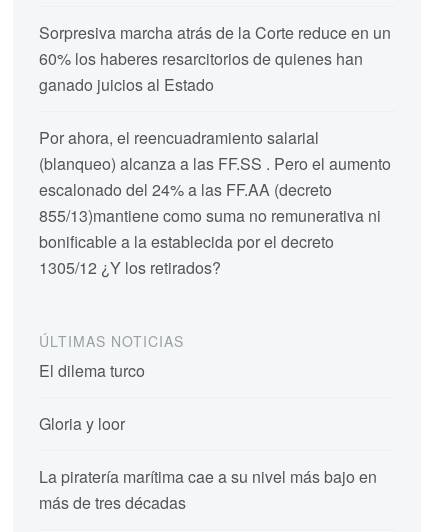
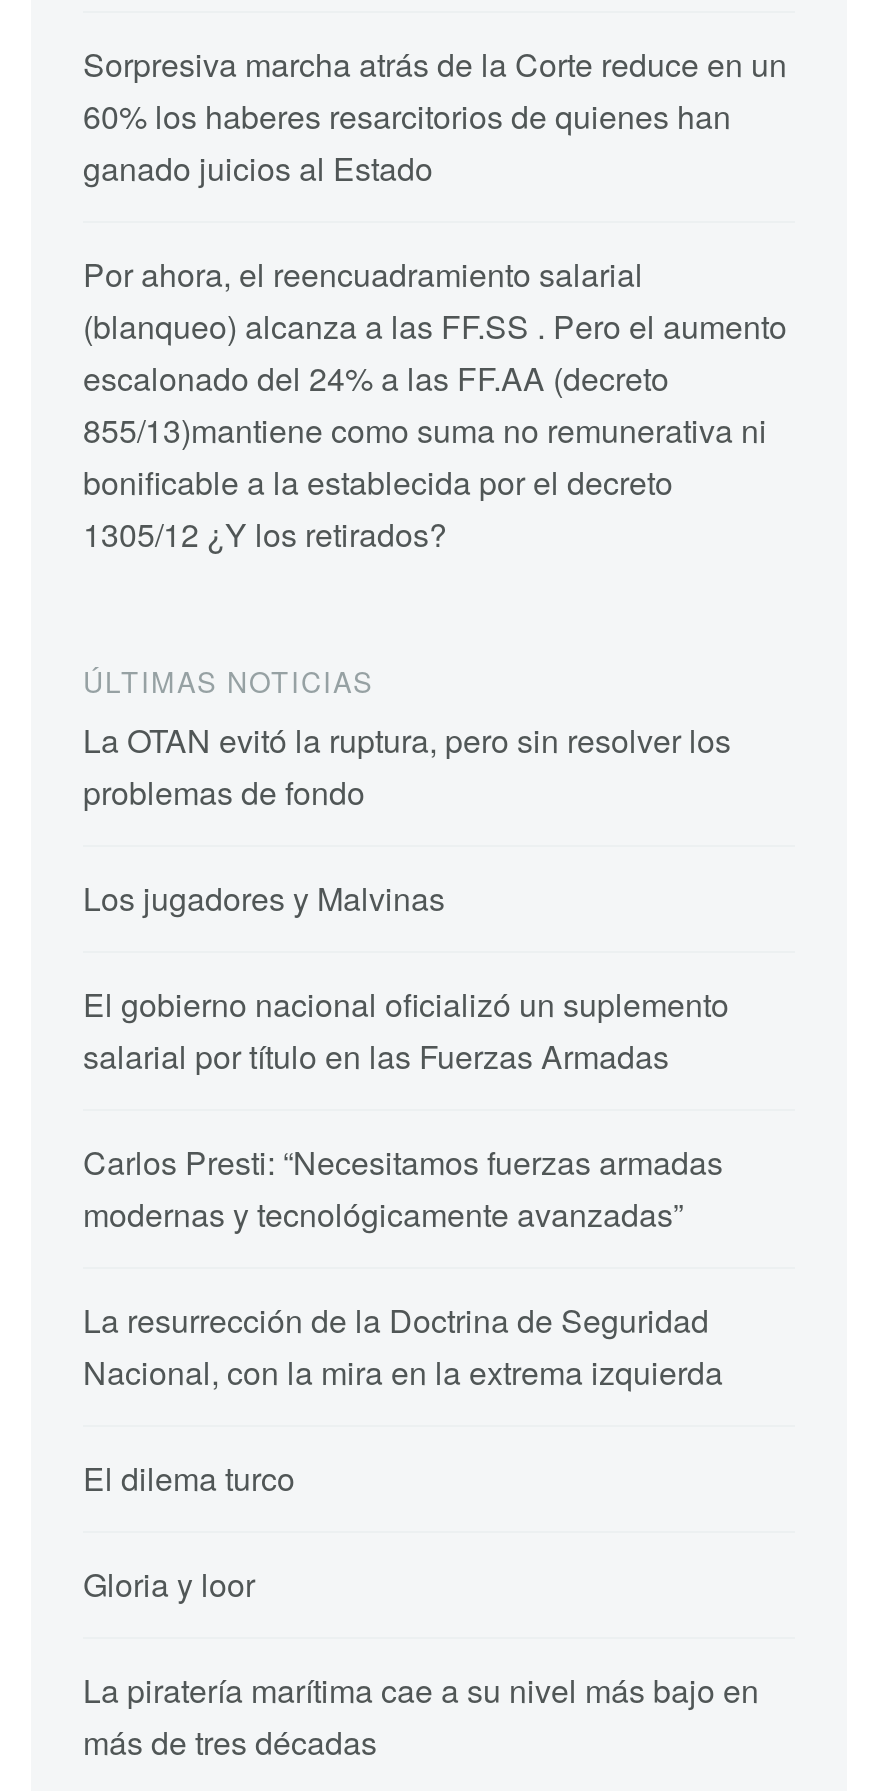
none -> [83,718,731,1396] La OTAN evitó la ruptura, pero sin resolver los | problemas de fondo | Los jugadores y Malvinas | El gobierno nacional oficializó un suplemento | salarial por título en las Fuerzas Armadas | Carlos Presti: “Necesitamos fuerzas armadas | modernas y tecnológicamente avanzadas” | La resurrección de la Doctrina de Seguridad | Nacional, con la mira en la extrema izquierda

